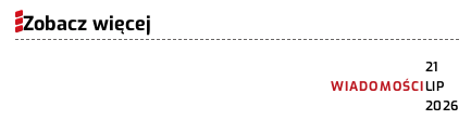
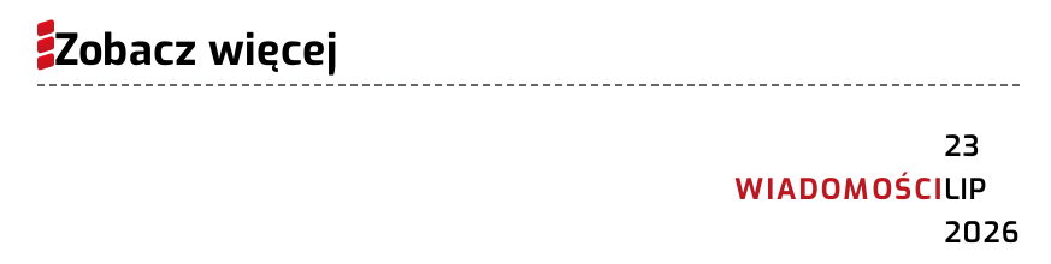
[425,59,438,76] 21 -> [944,128,981,167] 23

